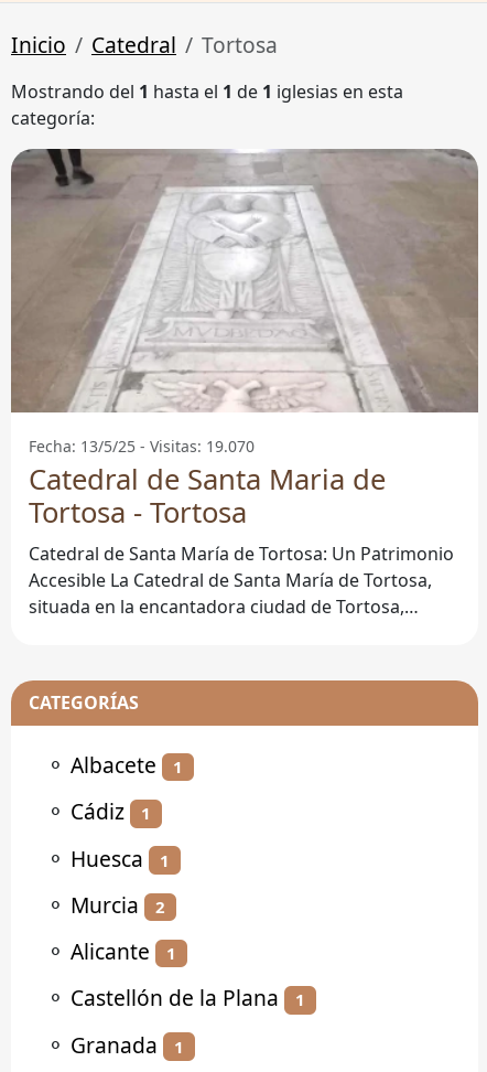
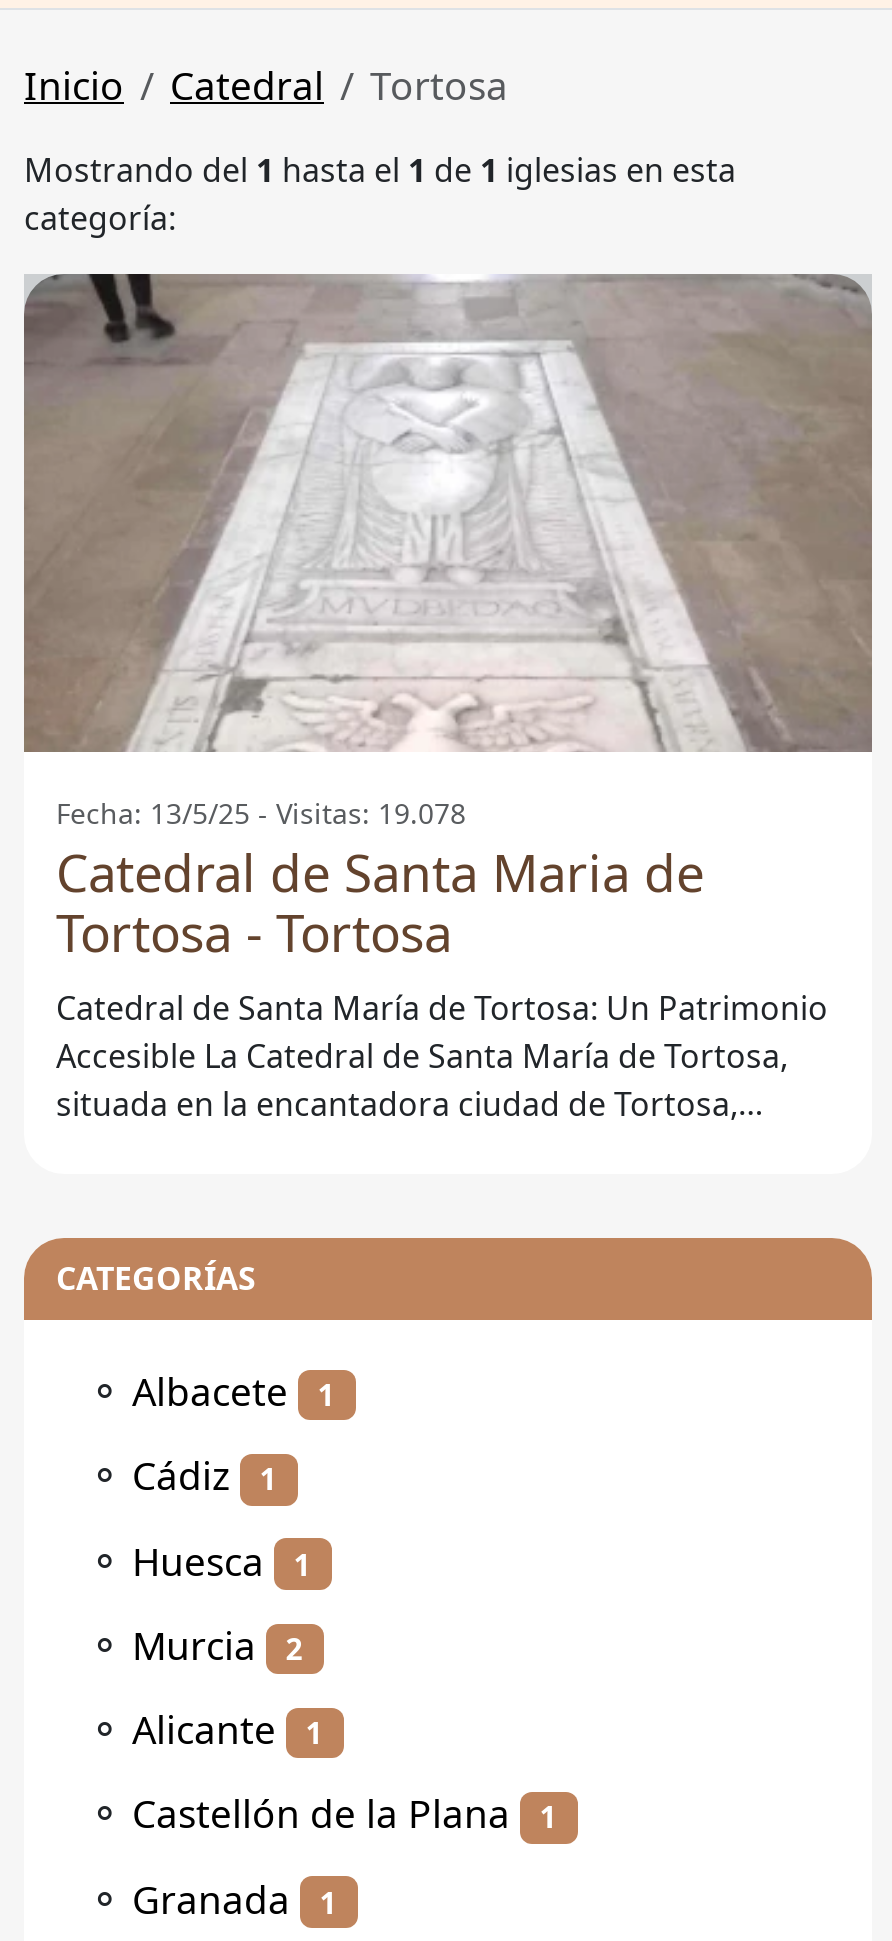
[29,435,255,456] Fecha: 13/5/25 - Visitas: 19.070 -> [56,793,466,831] Fecha: 13/5/25 - Visitas: 19.078

